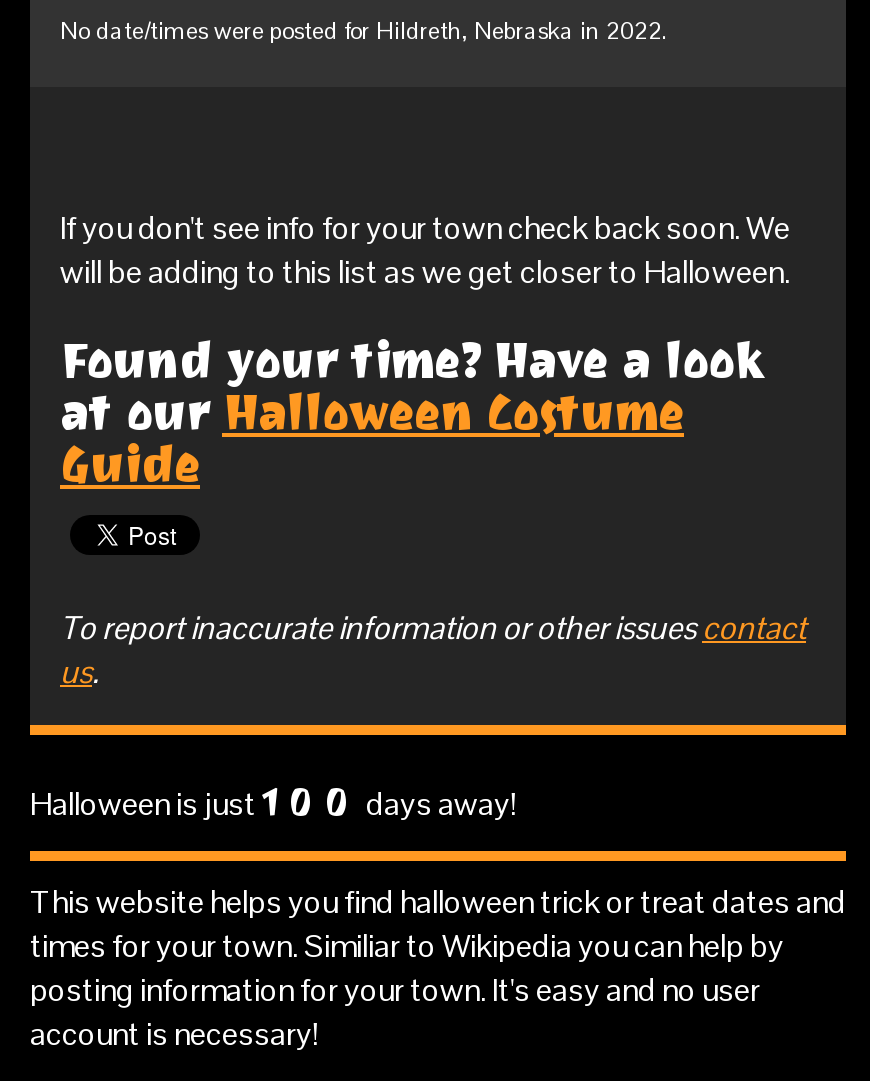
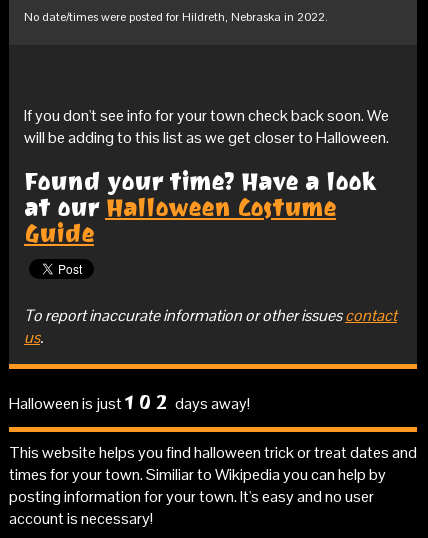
[30,775,516,829] Halloween is just100 days away! -> [9,389,250,416] Halloween is just102 days away!

